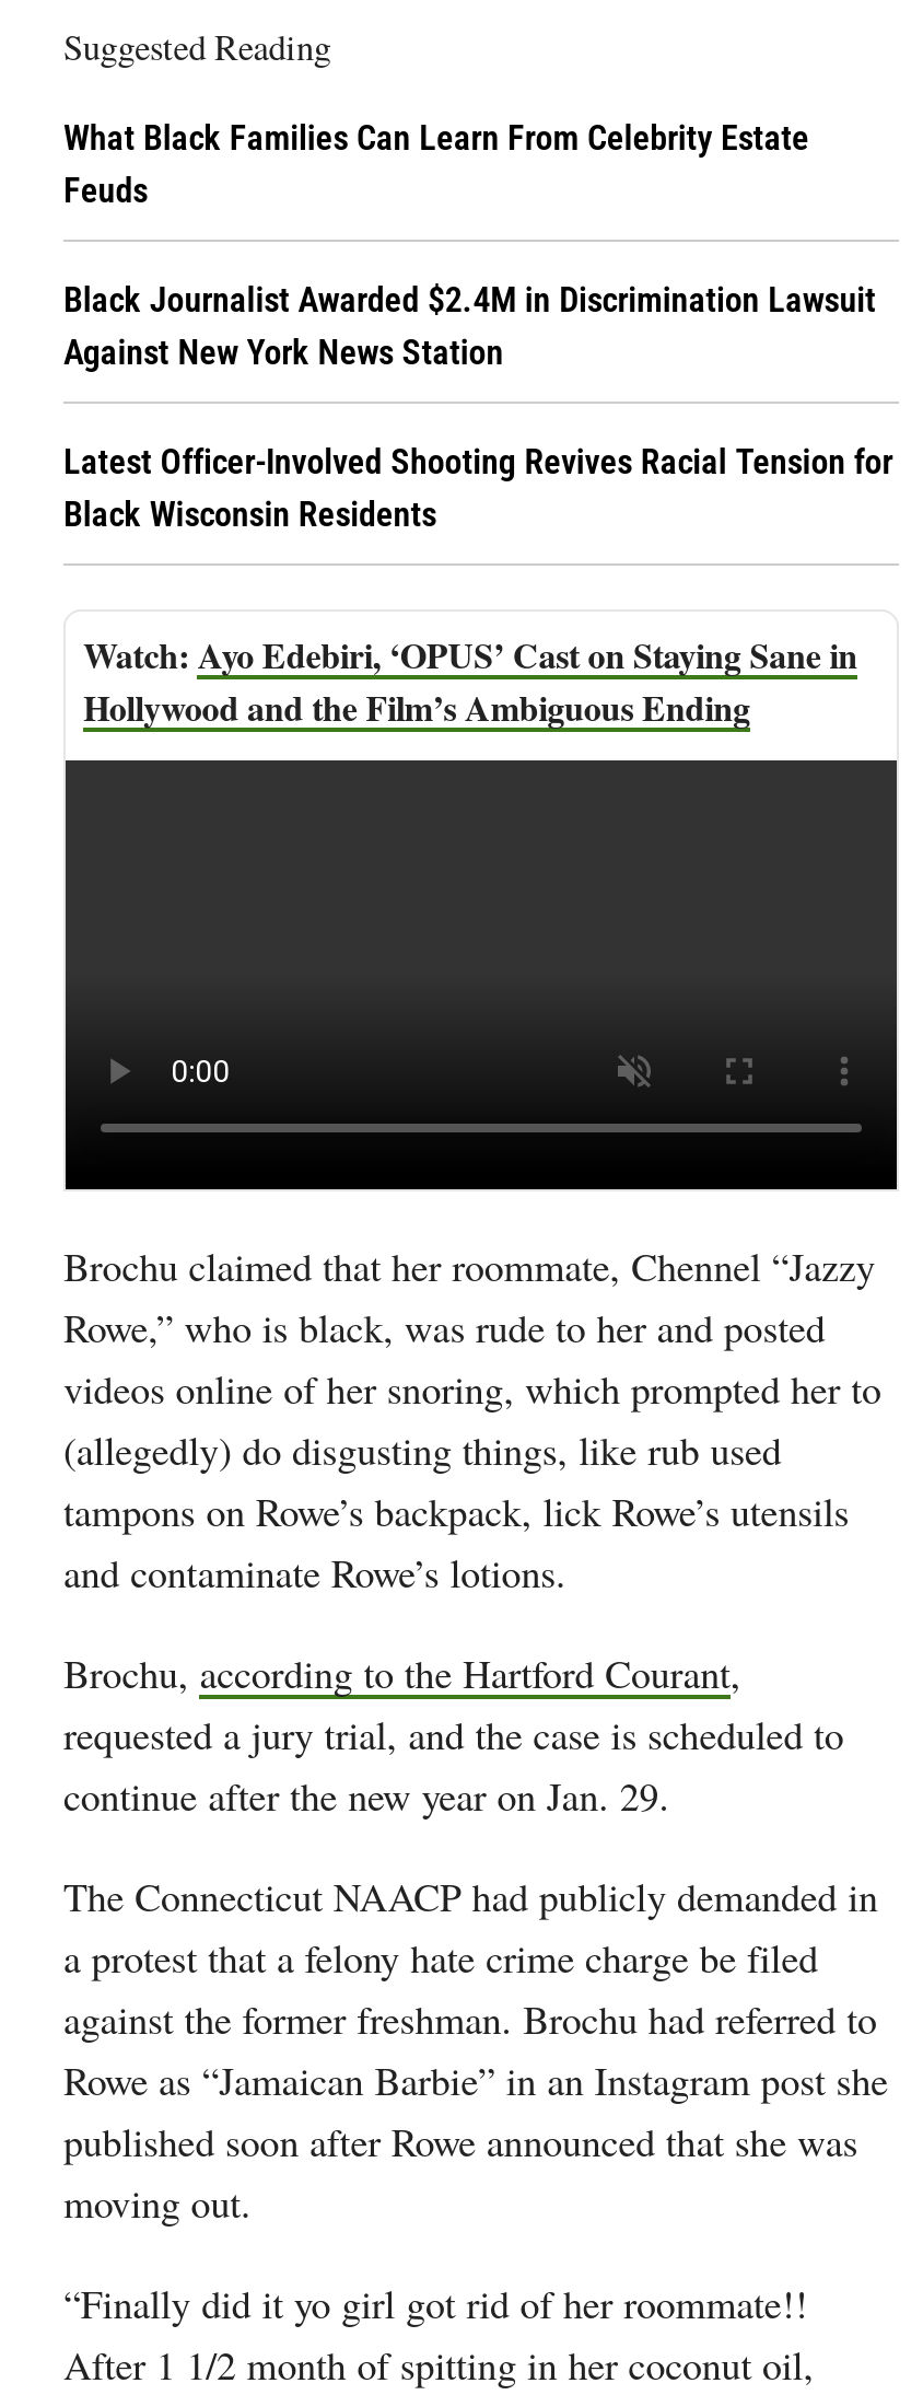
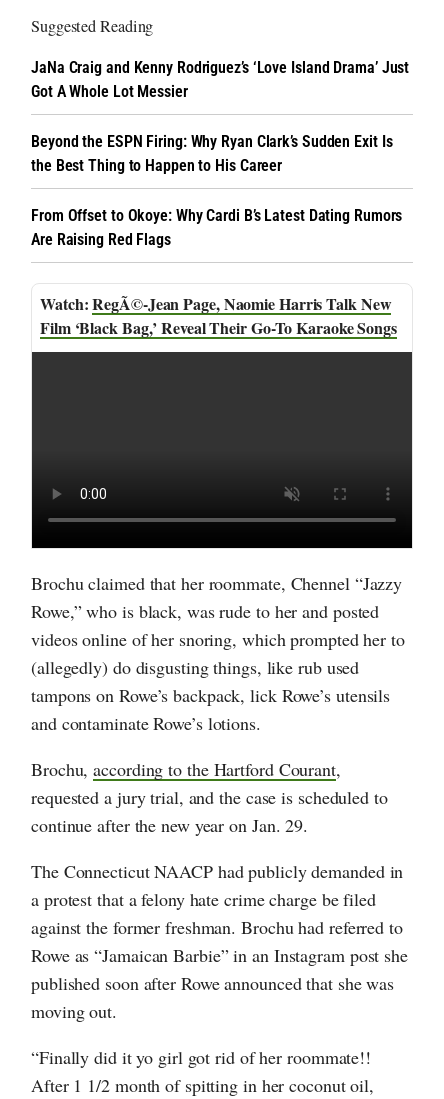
[63,118,809,212] What Black Families Can Learn From Celebrity Estate | Feuds -> [31,58,409,101] JaNa Craig and Kenny Rodriguez’s ‘Love Island Drama’ Just | Got A Whole Lot Messier
[63,279,876,374] Black Journalist Awarded $2.4M in Discrimination Lawsuit | Against New York News Station -> [31,132,392,175] Beyond the ESPN Firing: Why Ryan Clark’s Sudden Exit Is | the Best Thing to Happen to His Career
[63,441,893,535] Latest Officer-Involved Shooting Revives Racial Tension for | Black Wisconsin Residents -> [31,206,402,249] From Offset to Okoye: Why Cardi B’s Latest Dating Rumors | Are Raising Red Flags
[83,630,857,732] Ayo Edebiri, ‘OPUS’ Cast on Staying Sane in | Hollywood and the Film’s Ambiguous Ending -> [40,292,397,339] RegÃ©-Jean Page, Naomie Harris Talk New | Film ‘Black Bag,’ Reveal Their Go-To Karaoke Songs

